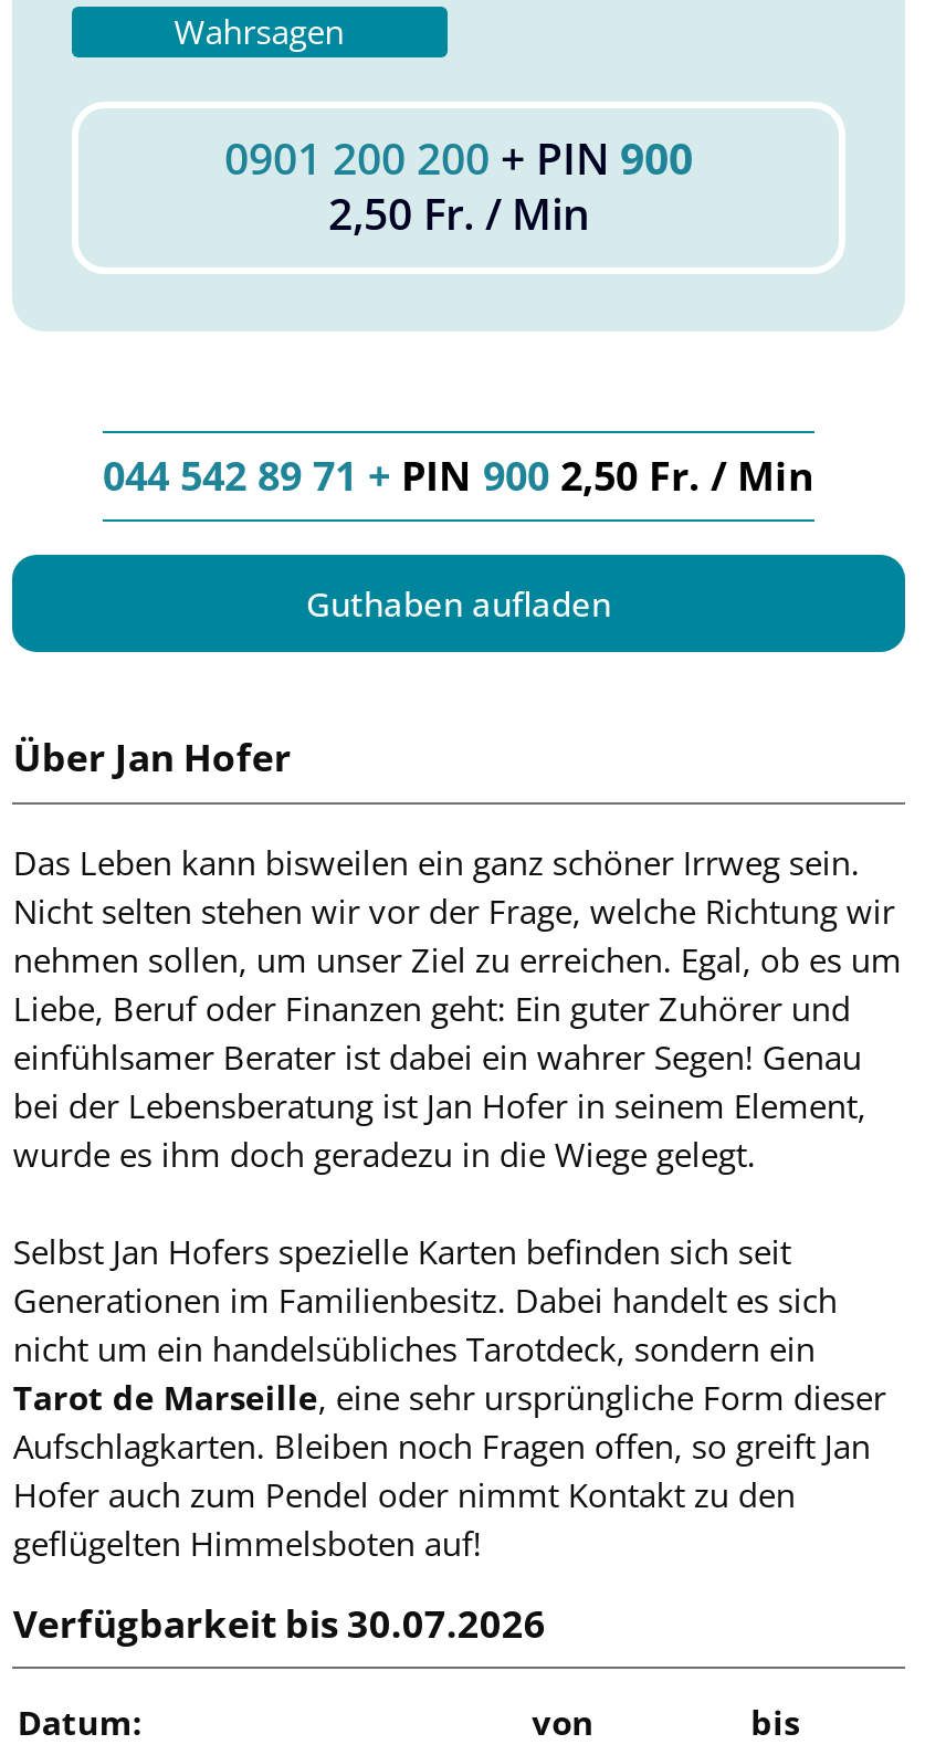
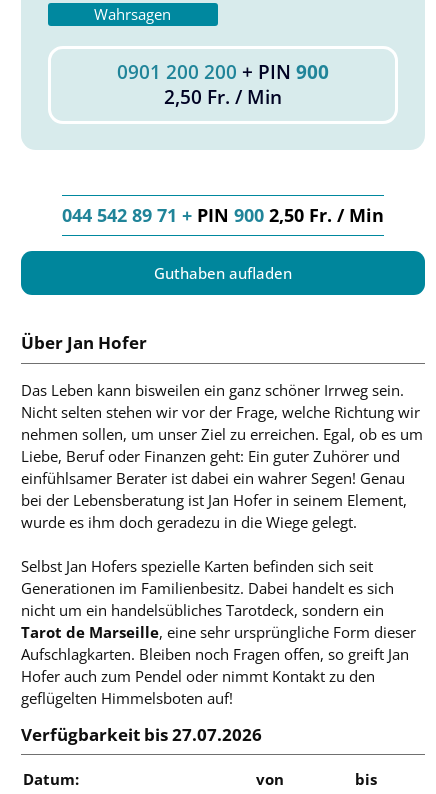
[13,1598,546,1648] Verfügbarkeit bis 30.07.2026 -> [21,723,262,746] Verfügbarkeit bis 27.07.2026

